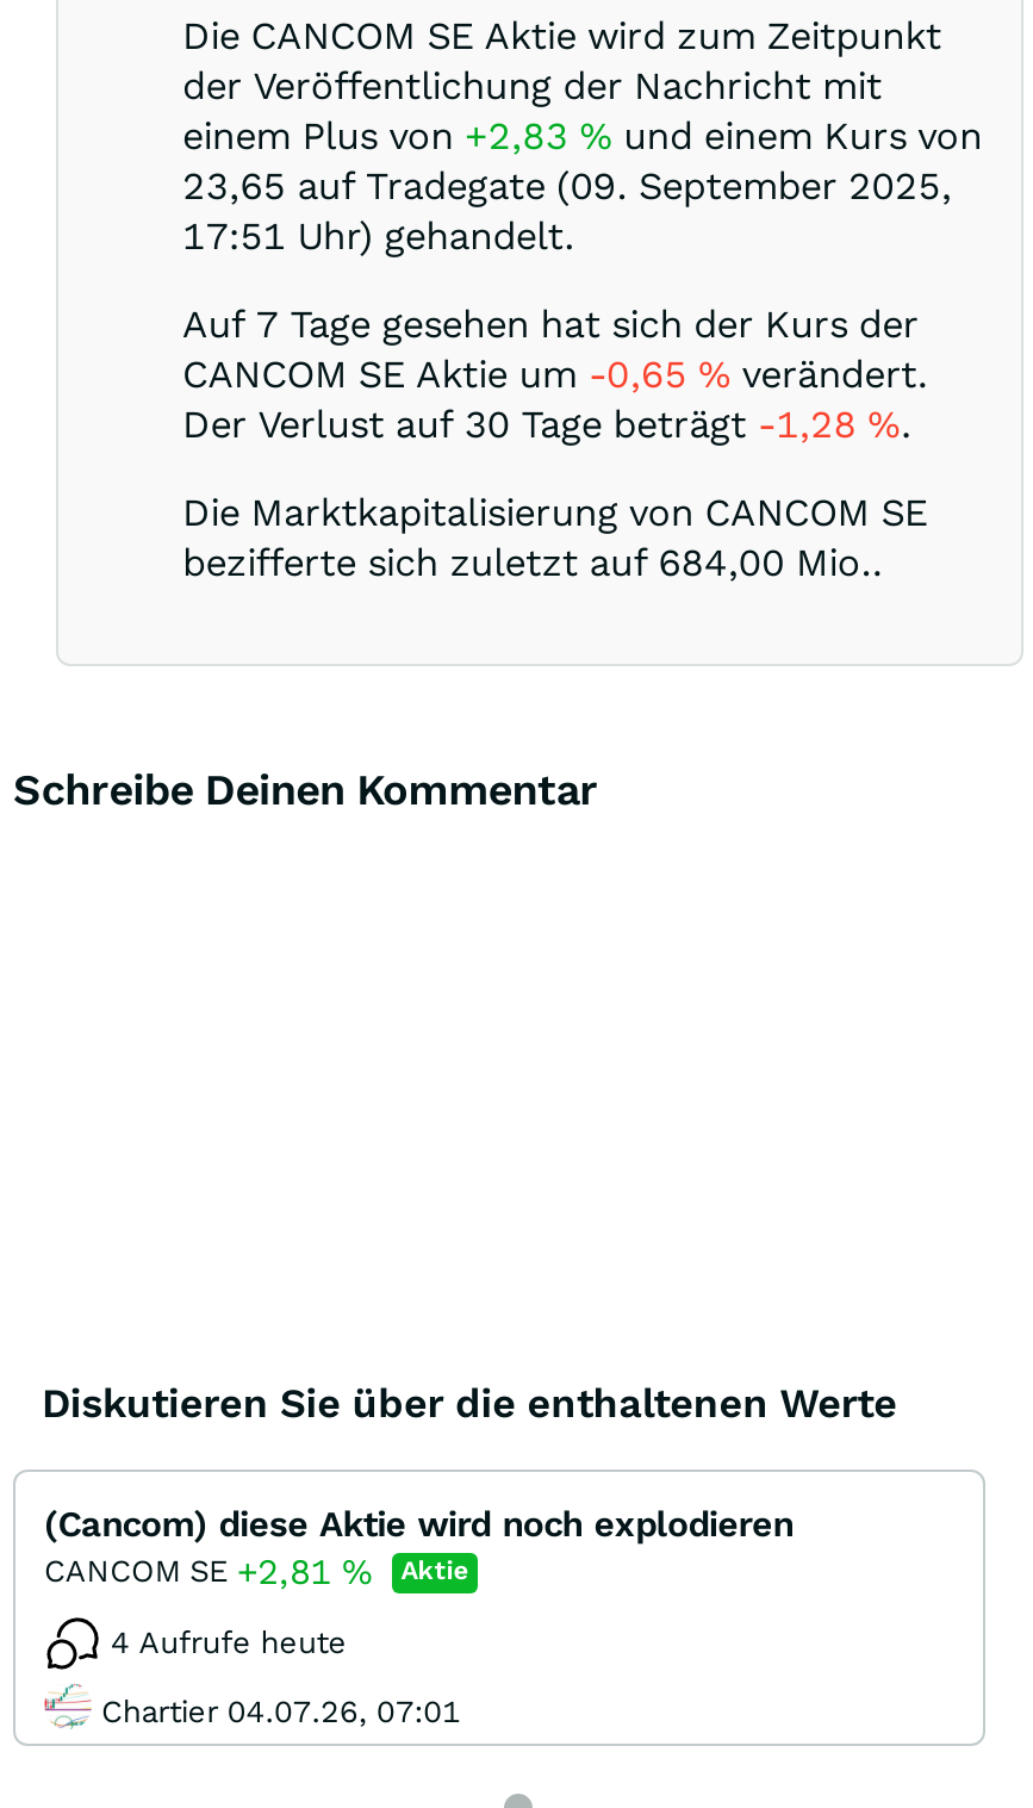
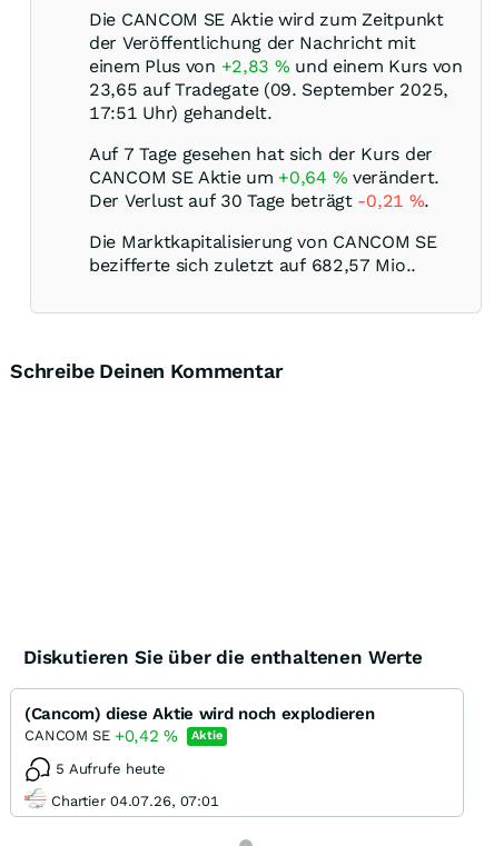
[182,352,928,397] CANCOM SE Aktie um -0,65% verändert. -> [89,167,439,188] CANCOM SE Aktie um +0,64% verändert.
[182,402,911,447] Der Verlust auf 30 Tage beträgt -1,28%. -> [89,190,429,211] Der Verlust auf 30 Tage beträgt -0,21%.
[182,540,883,585] bezifferte sich zuletzt auf 684,00 Mio.. -> [89,255,416,276] bezifferte sich zuletzt auf 682,57 Mio..
[44,1551,468,1593] CANCOM SE +2,81% Aktie -> [24,726,222,746] CANCOM SE +0,42% Aktie
[111,1624,347,1660] 4 Aufrufe heute -> [56,760,166,777] 5 Aufrufe heute

